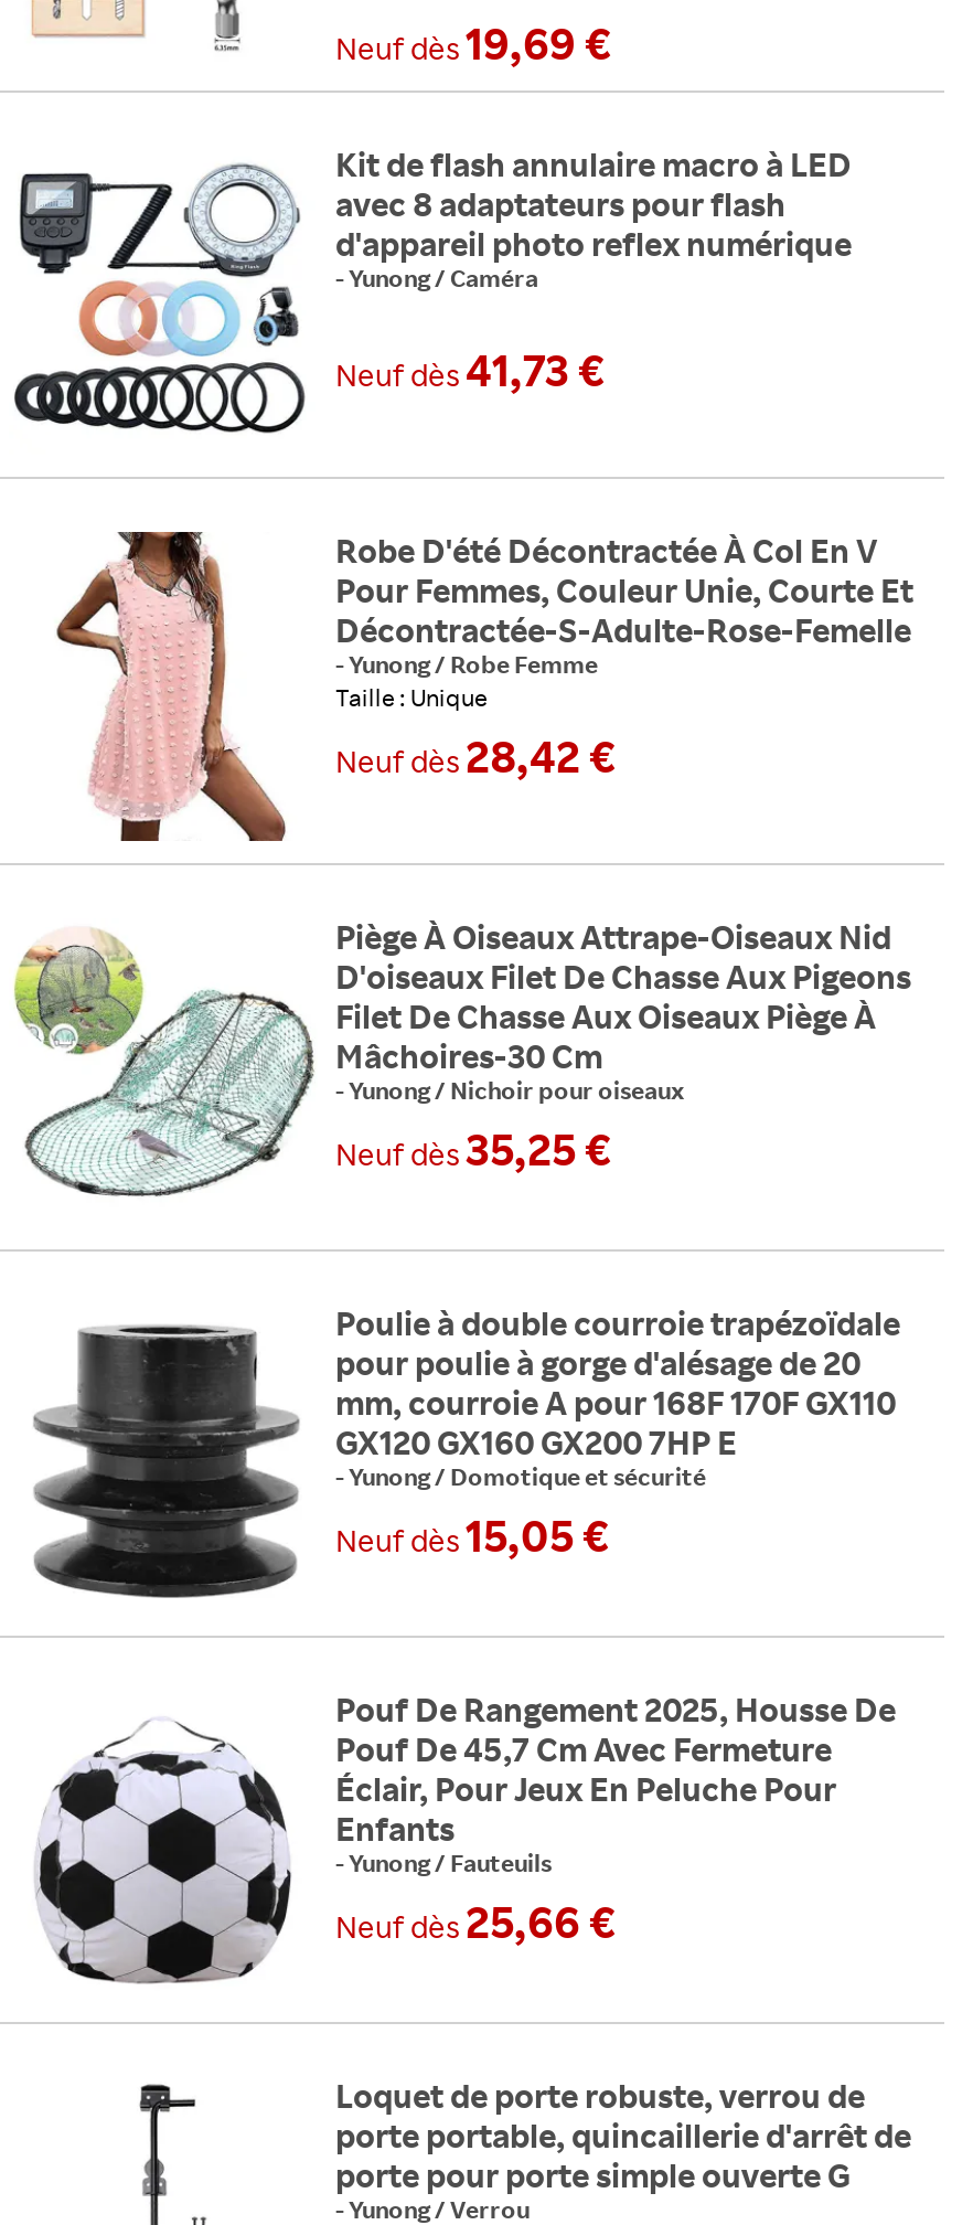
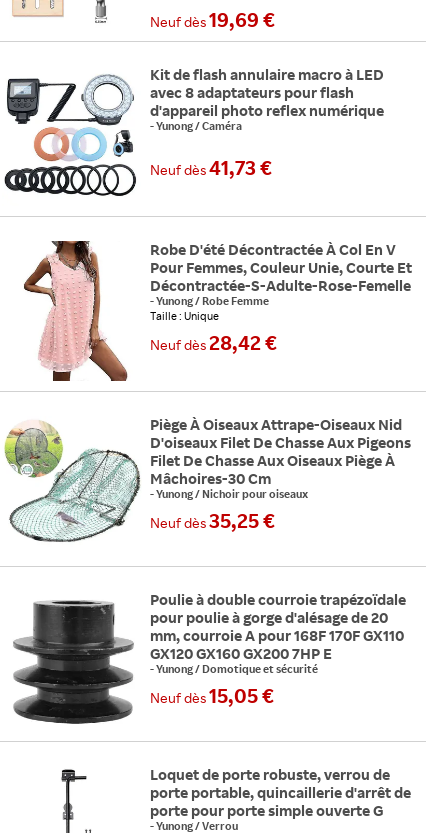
[35,1689,896,1982] [image] | Pouf De Rangement 2025, Housse De | Pouf De 45,7 Cm Avec Fermeture | Éclair, Pour Jeux En Peluche Pour | Enfants | - Yunong/ Fauteuils | Neufdès25,66 € -> none

